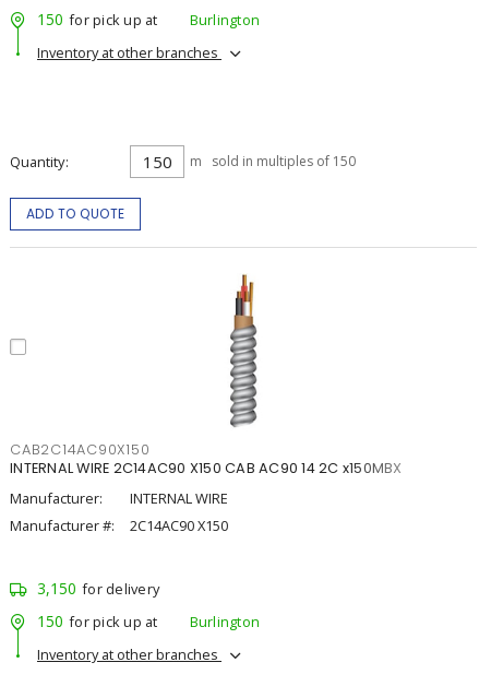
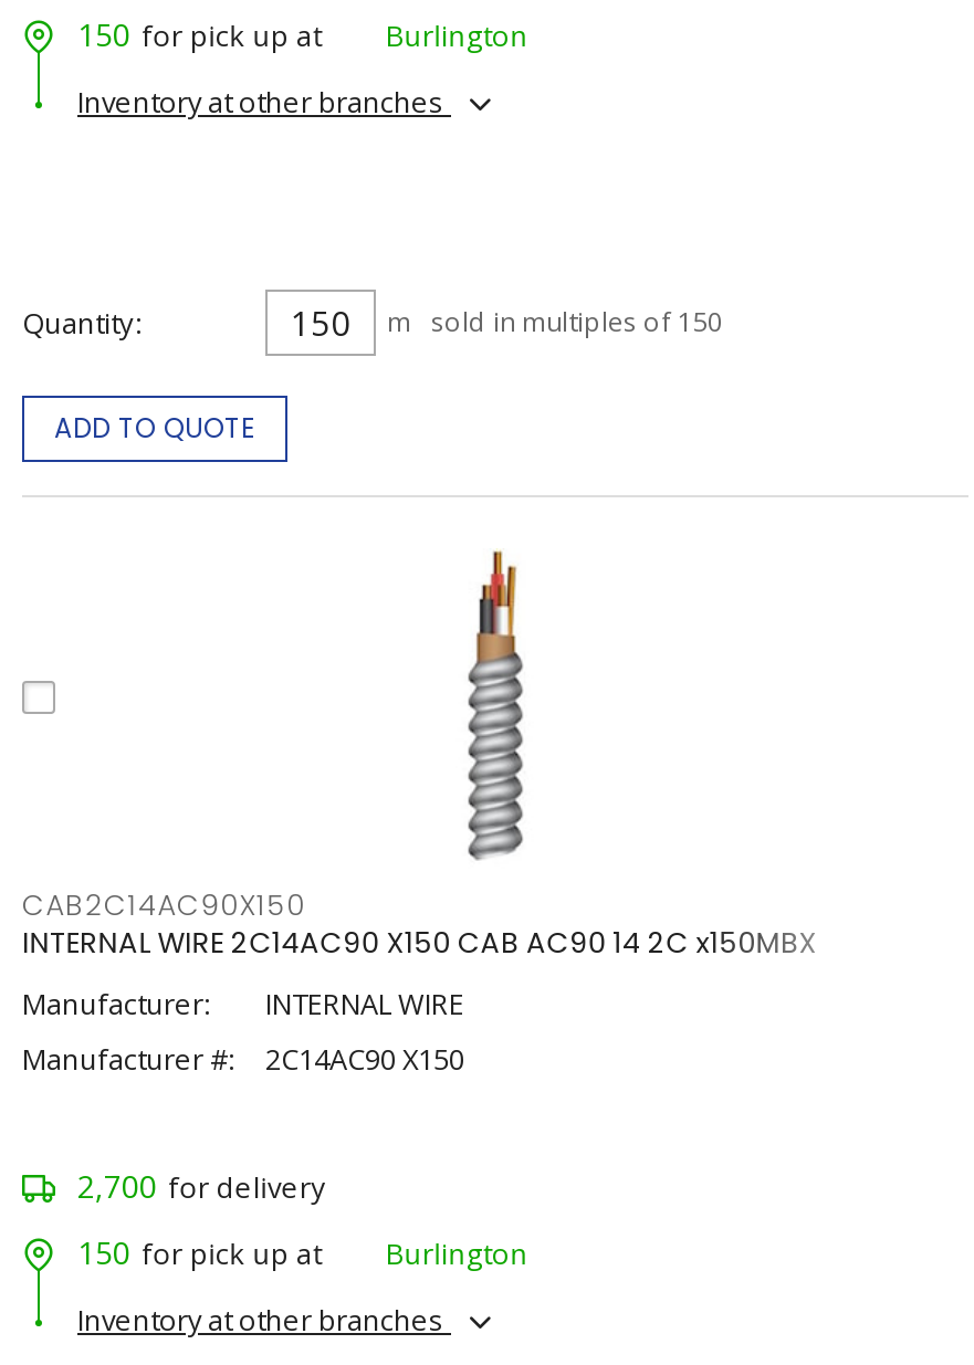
[37,578,159,599] 3,150 for delivery -> [77,1165,325,1207] 2,700 for delivery

